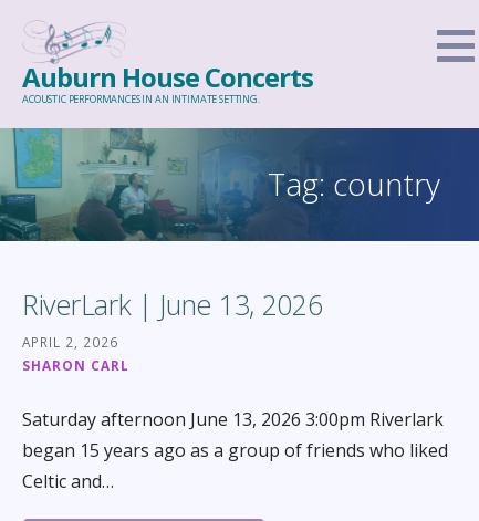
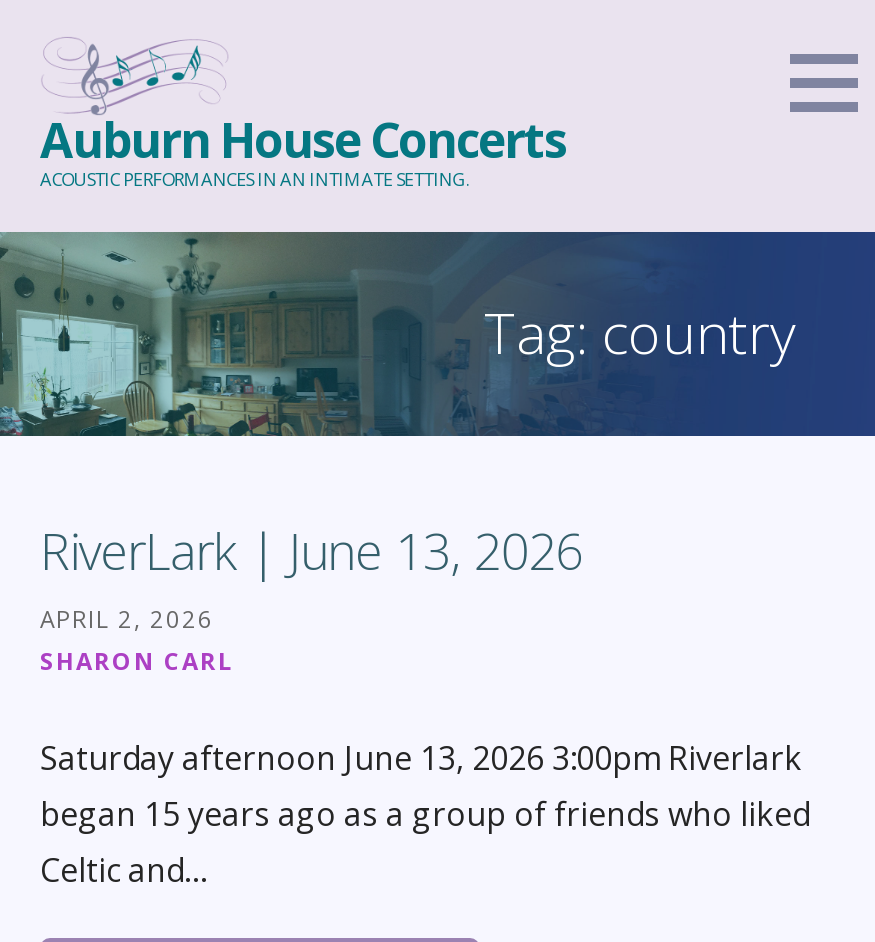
[3,128,280,241] [image] -> [6,232,508,438] [image]

